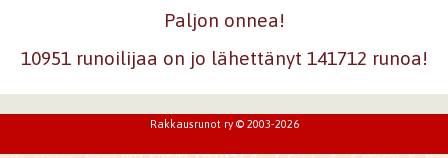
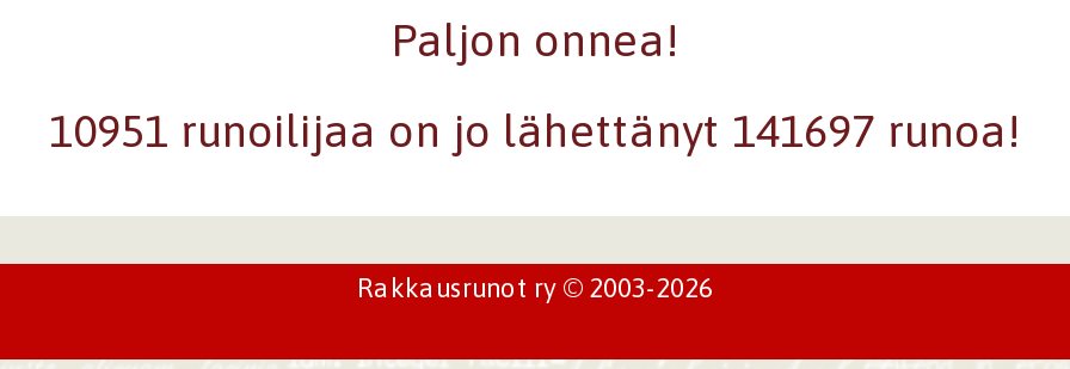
[20,47,427,69] 10951 runoilijaa on jo lähettänyt 141712 runoa! -> [49,103,1021,155] 10951 runoilijaa on jo lähettänyt 141697 runoa!

